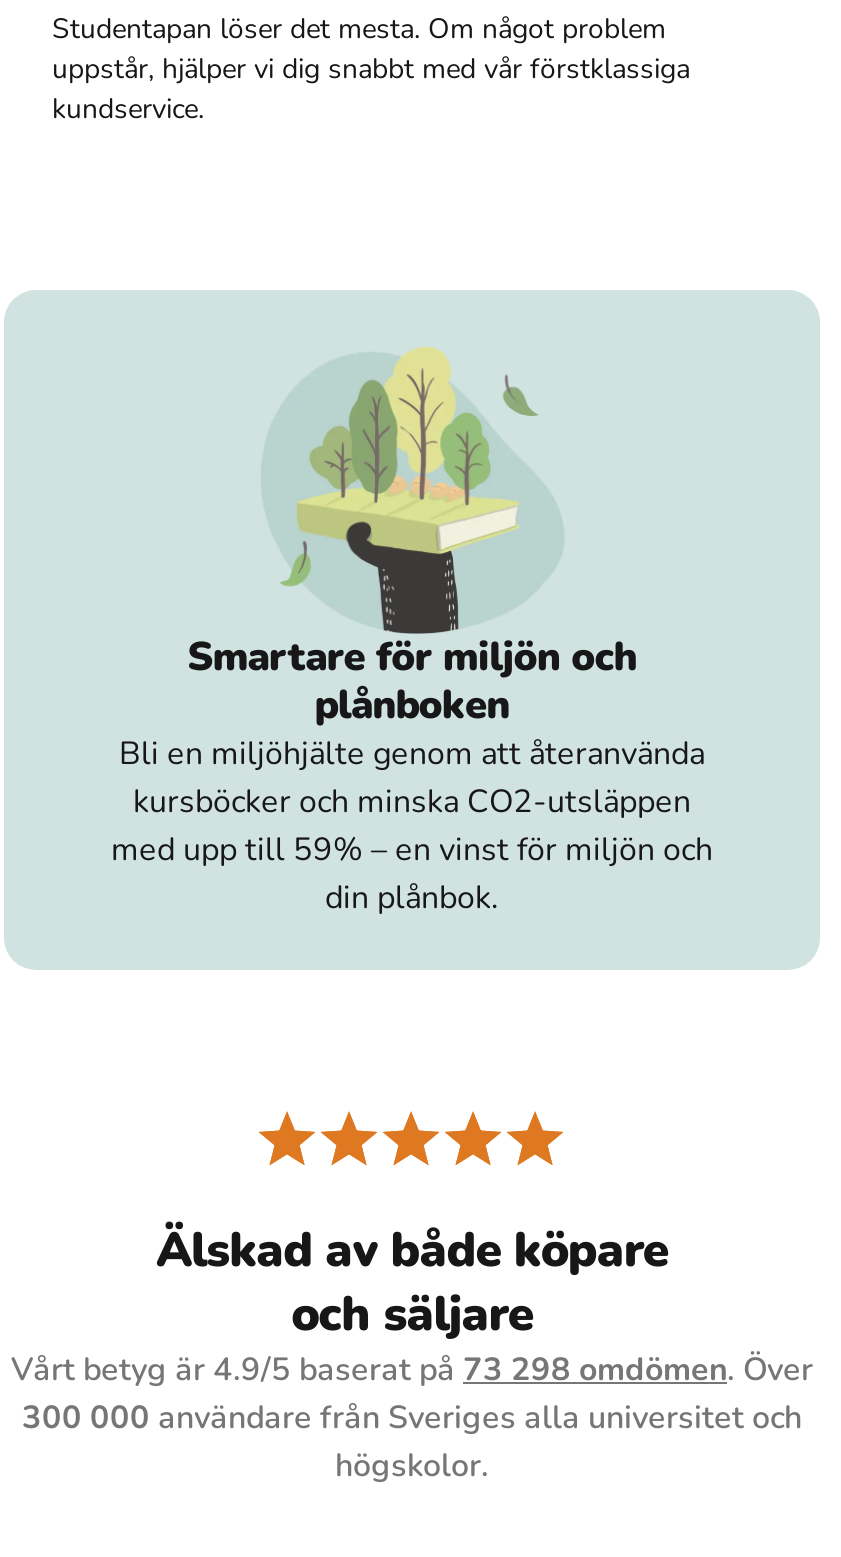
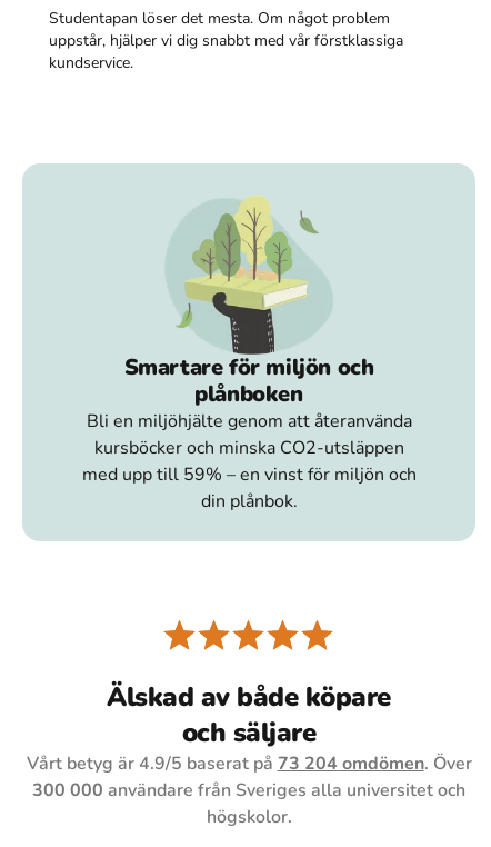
[11,1349,813,1393] Vårt betyg är 4.9/5 baserat på 73 298 omdömen. Över -> [26,752,472,776] Vårt betyg är 4.9/5 baserat på 73 204 omdömen. Över

